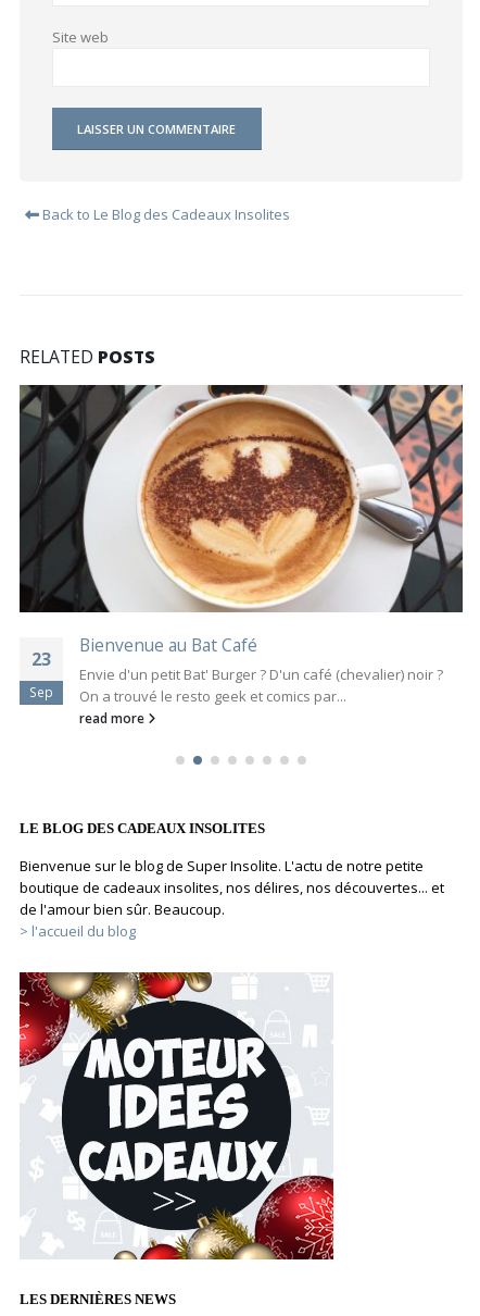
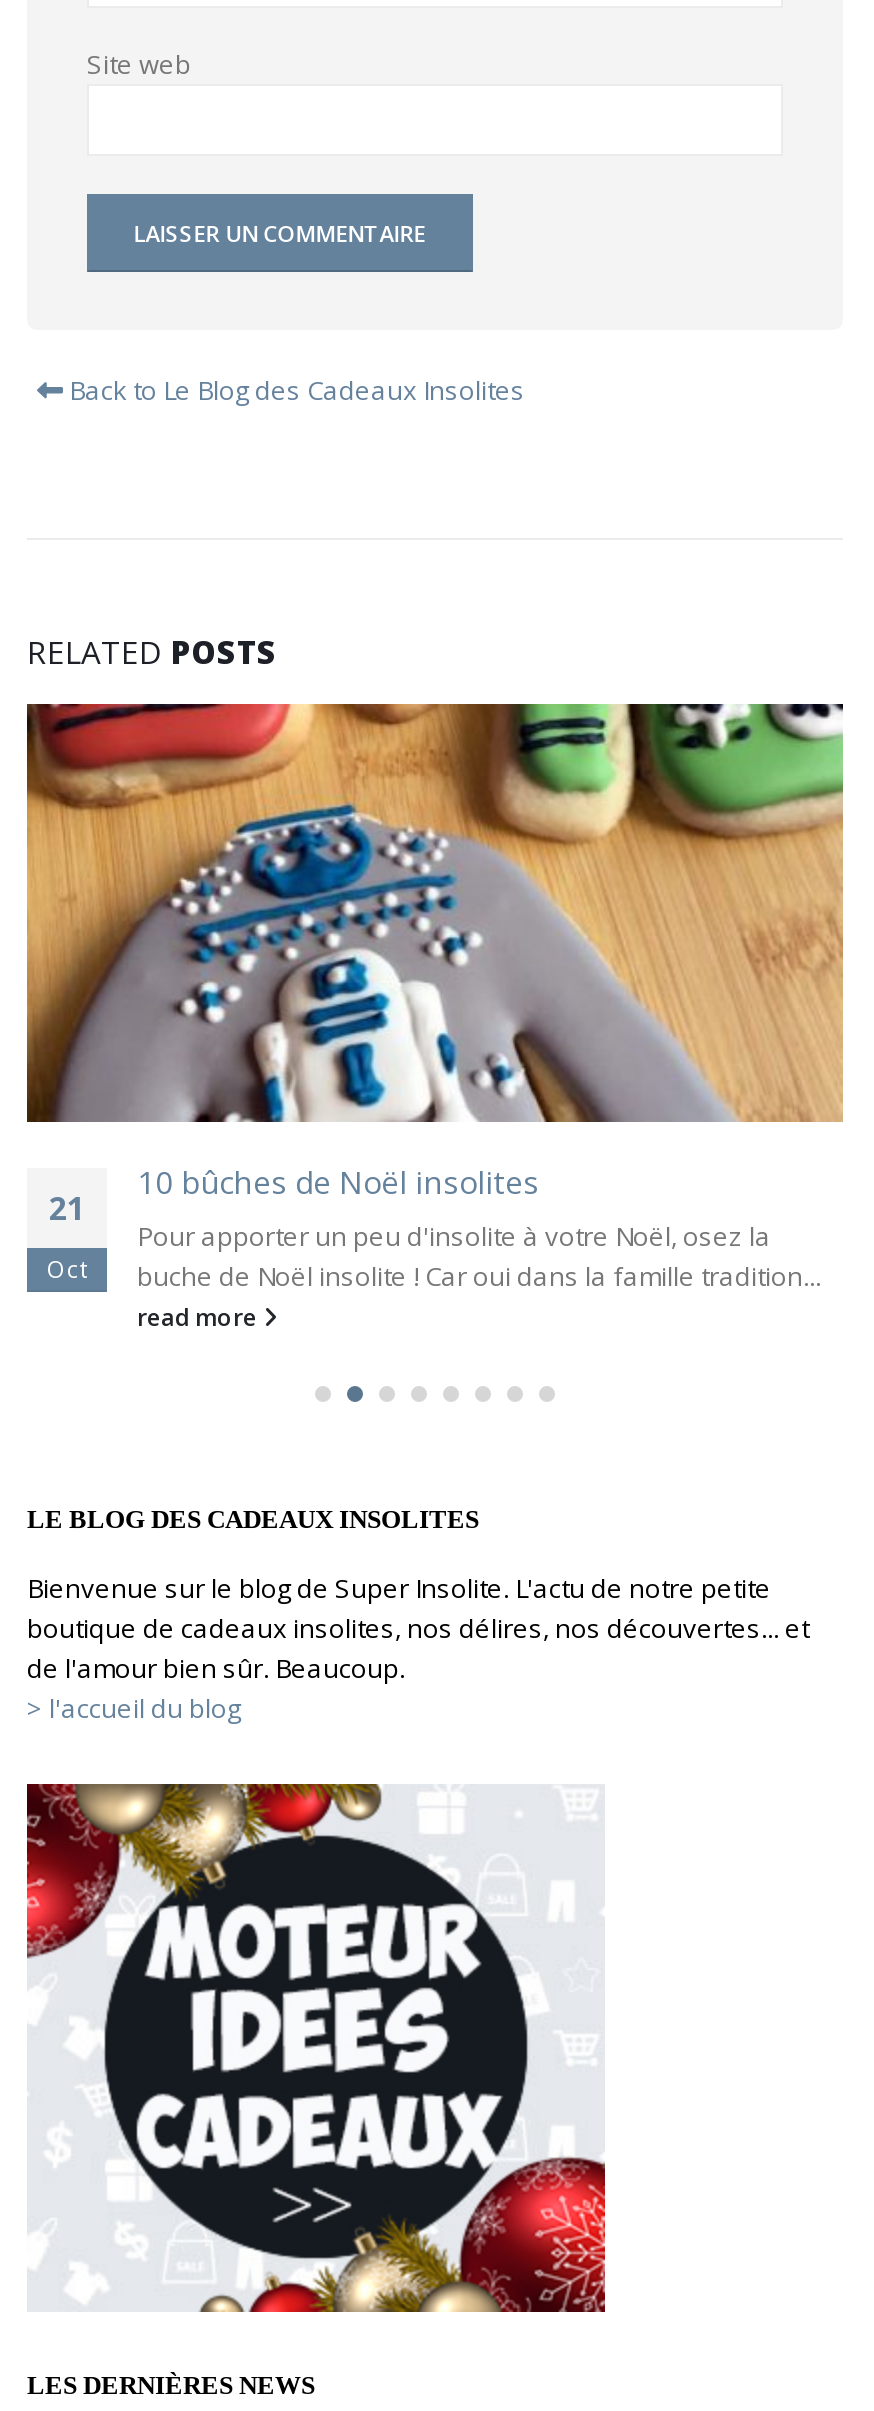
[18,384,464,706] [image] | Bienvenue au Bat Café | Envie d'un petit Bat' Burger ? D'un café (chevalier) noir ? | On a trouvé le resto geek et comics par... -> [25,702,845,1294] [image] | 10 bûches de Noël insolites | Pour apporter un peu d'insolite à votre Noël, osez la | buche de Noël insolite ! Car oui dans la famille tradition...
[31,647,51,671] 23 -> [49,1186,85,1230] 21
[29,683,53,700] Sep -> [47,1252,87,1284] Oct

